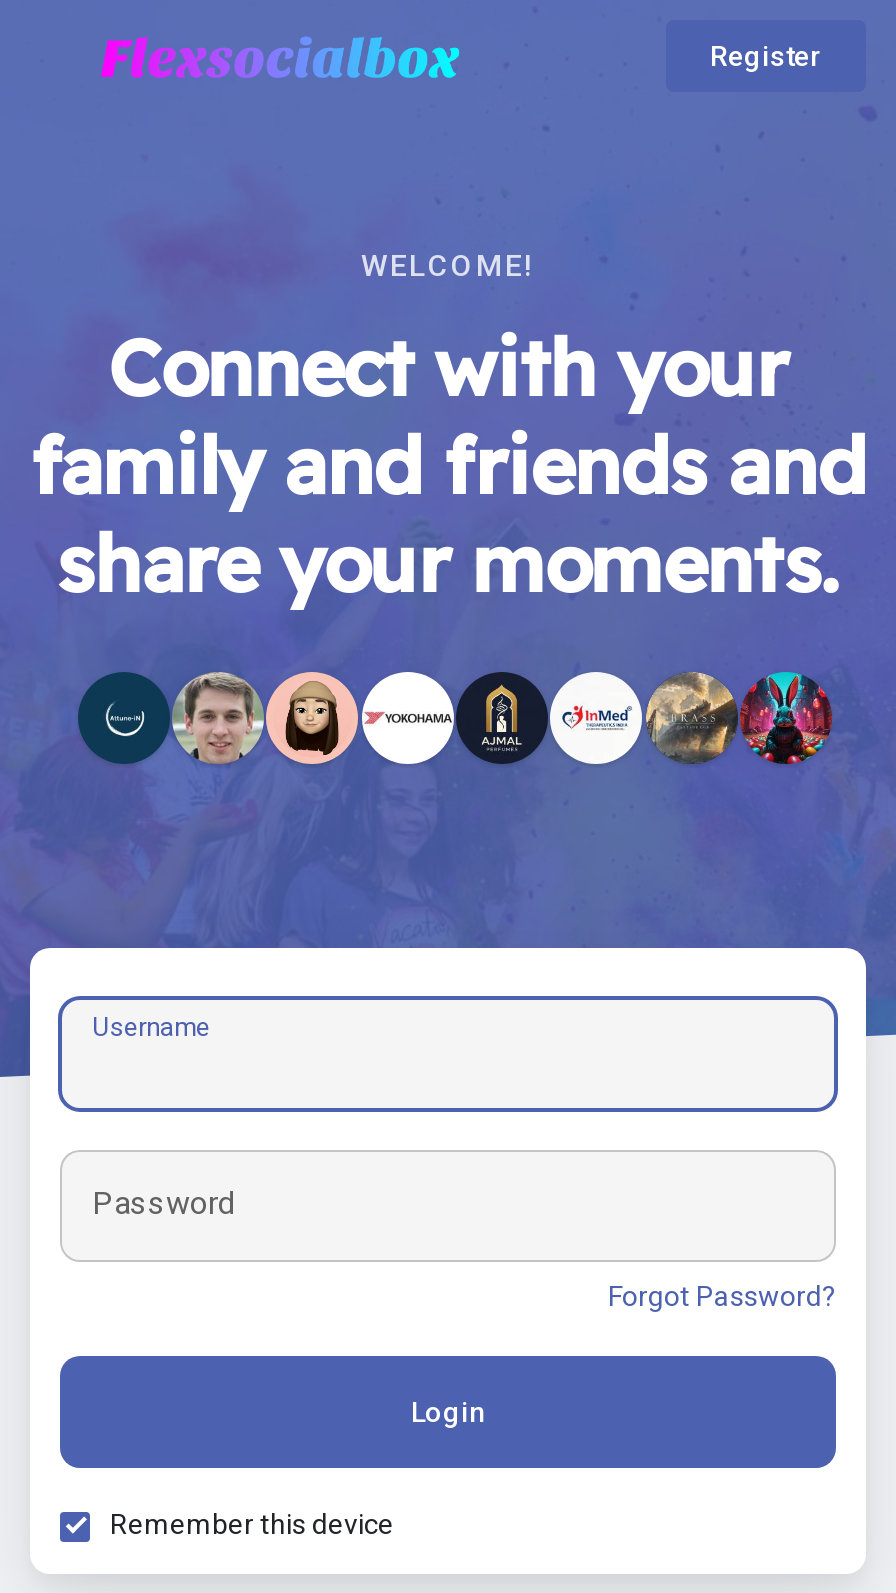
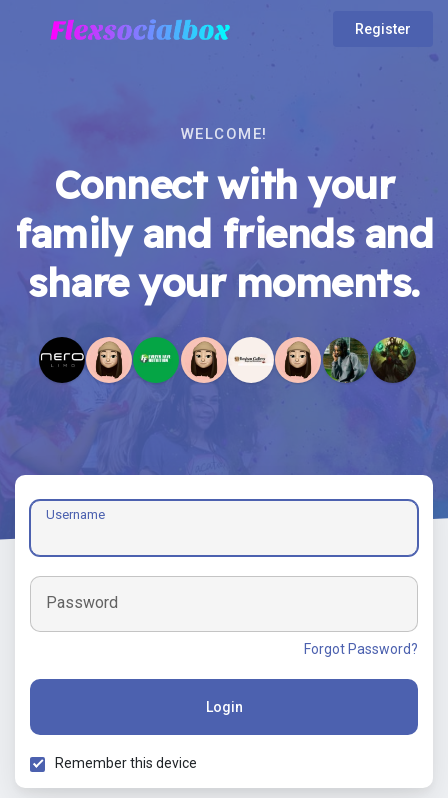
[80,670,832,766] [image] -> [40,336,416,384] [image]

